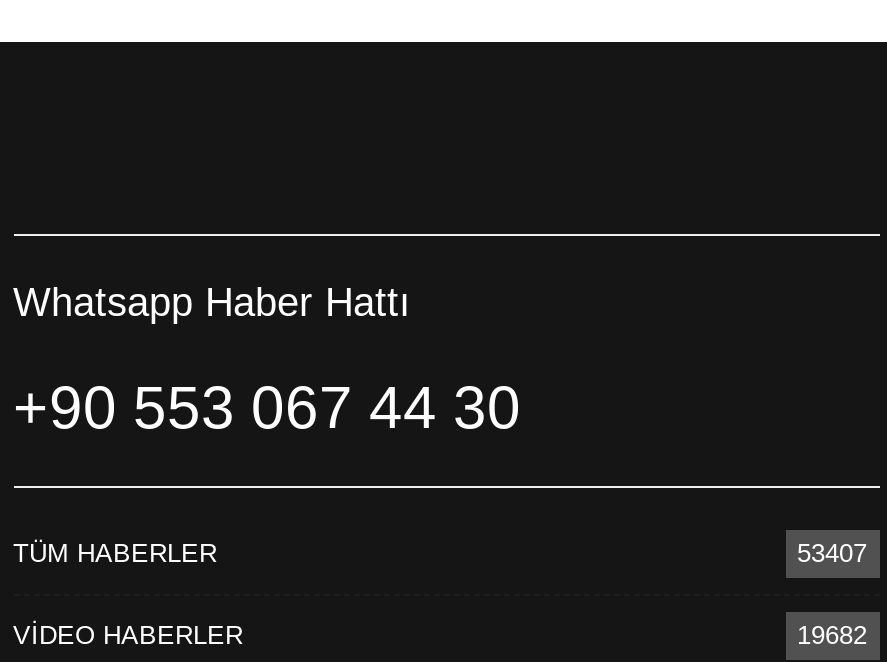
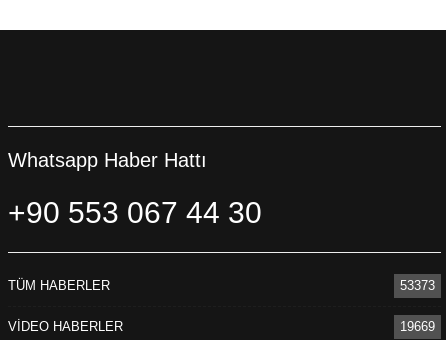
[797,537,867,567] 53407 -> [399,278,434,293] 53373
[797,619,867,649] 19682 -> [399,319,434,334] 19669

